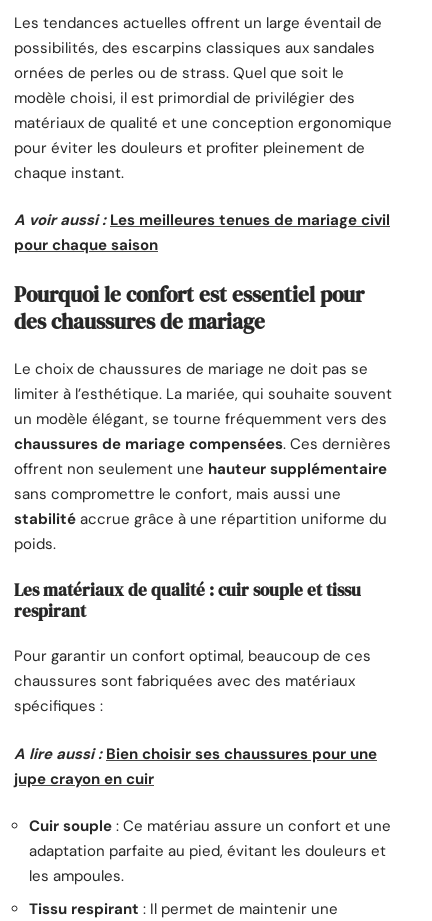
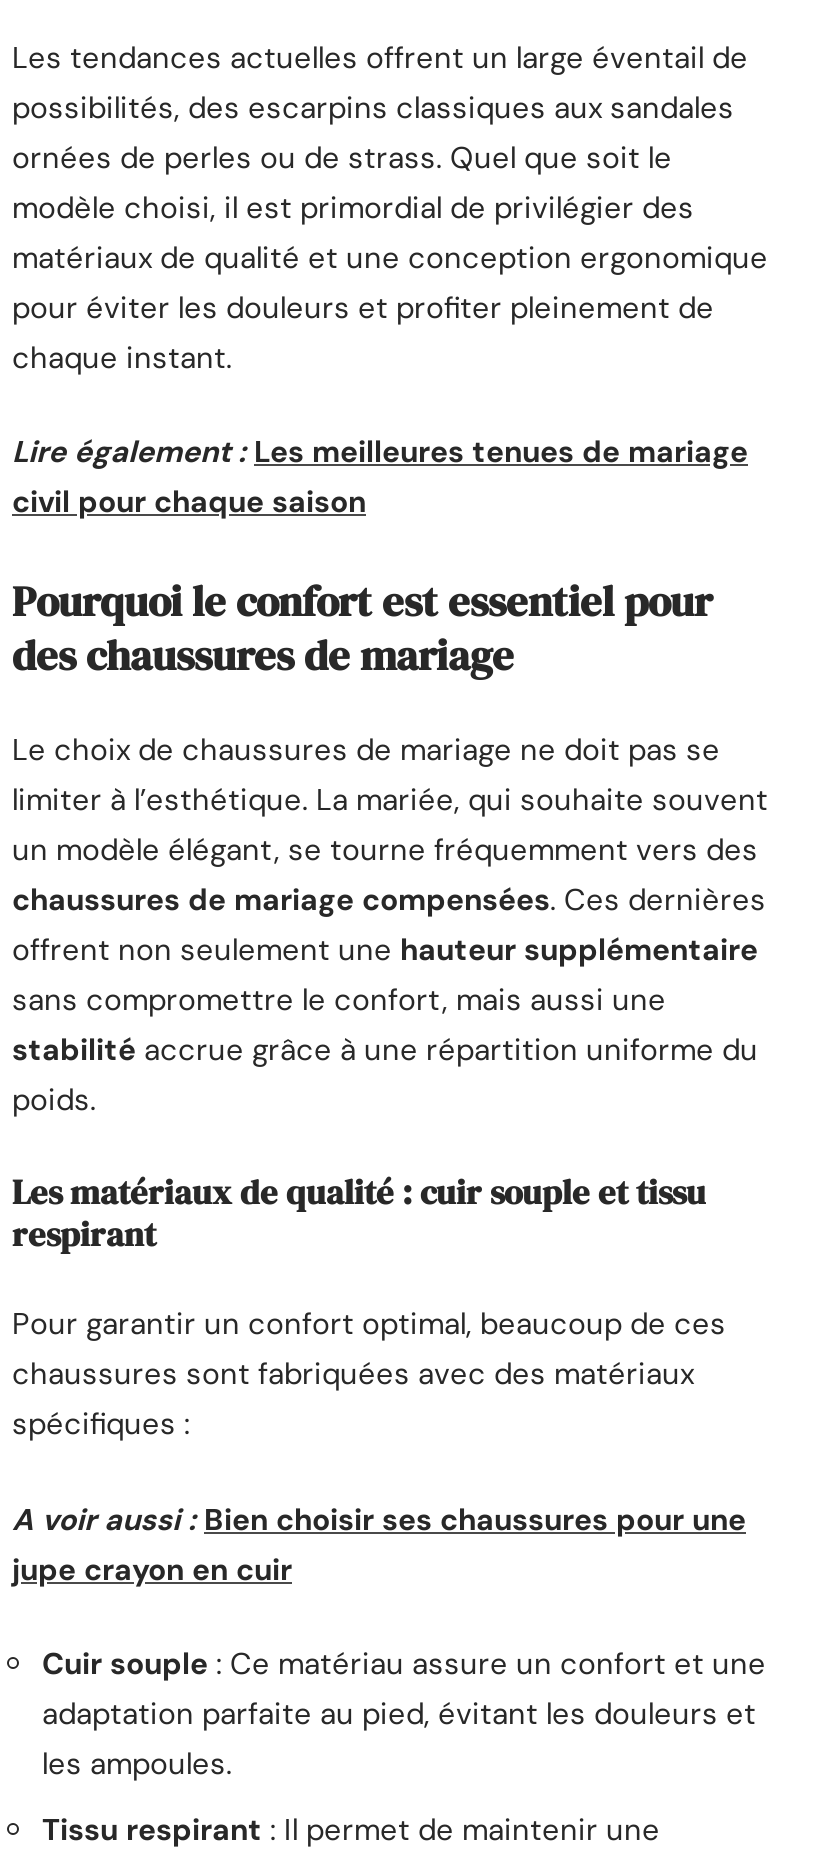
[14,210,390,255] A voir aussi : Les meilleures tenues de mariage civil | pour chaque saison -> [12,433,748,523] Lire également : Les meilleures tenues de mariage | civil pour chaque saison
[14,744,377,764] A lire aussi : Bien choisir ses chaussures pour une -> [12,1500,746,1540] A voir aussi : Bien choisir ses chaussures pour une

